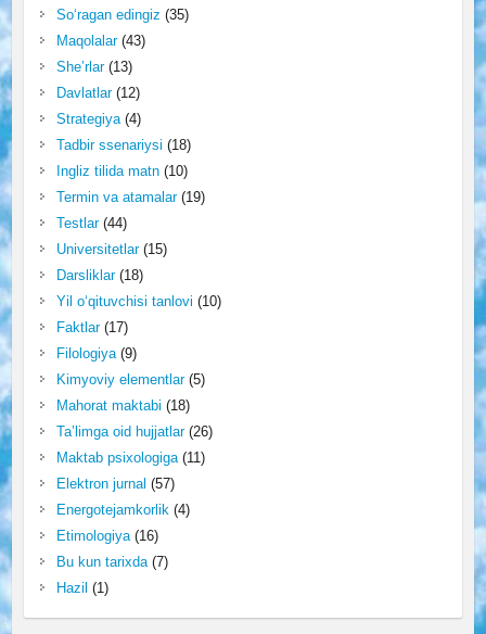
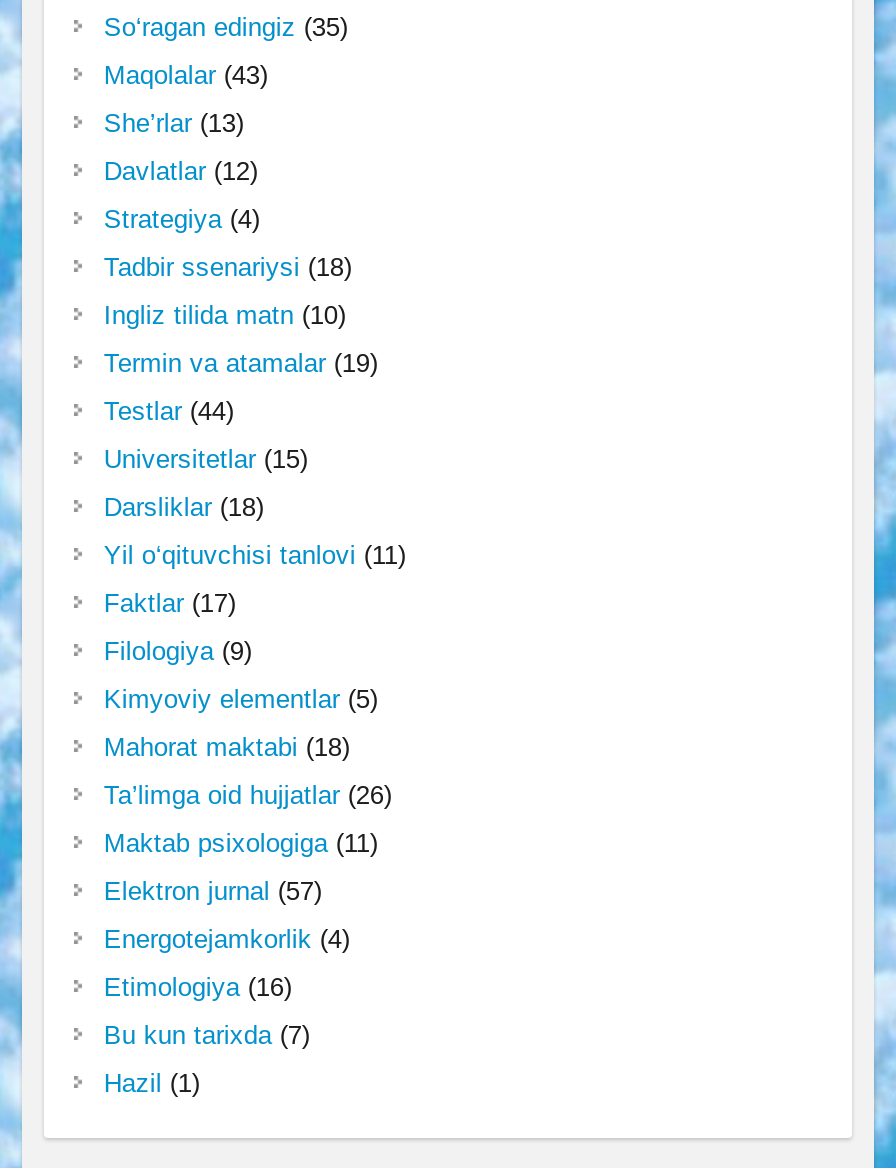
[56,294,221,310] Yil o‘qituvchisi tanlovi (10) -> [104,541,406,571] Yil o‘qituvchisi tanlovi (11)

